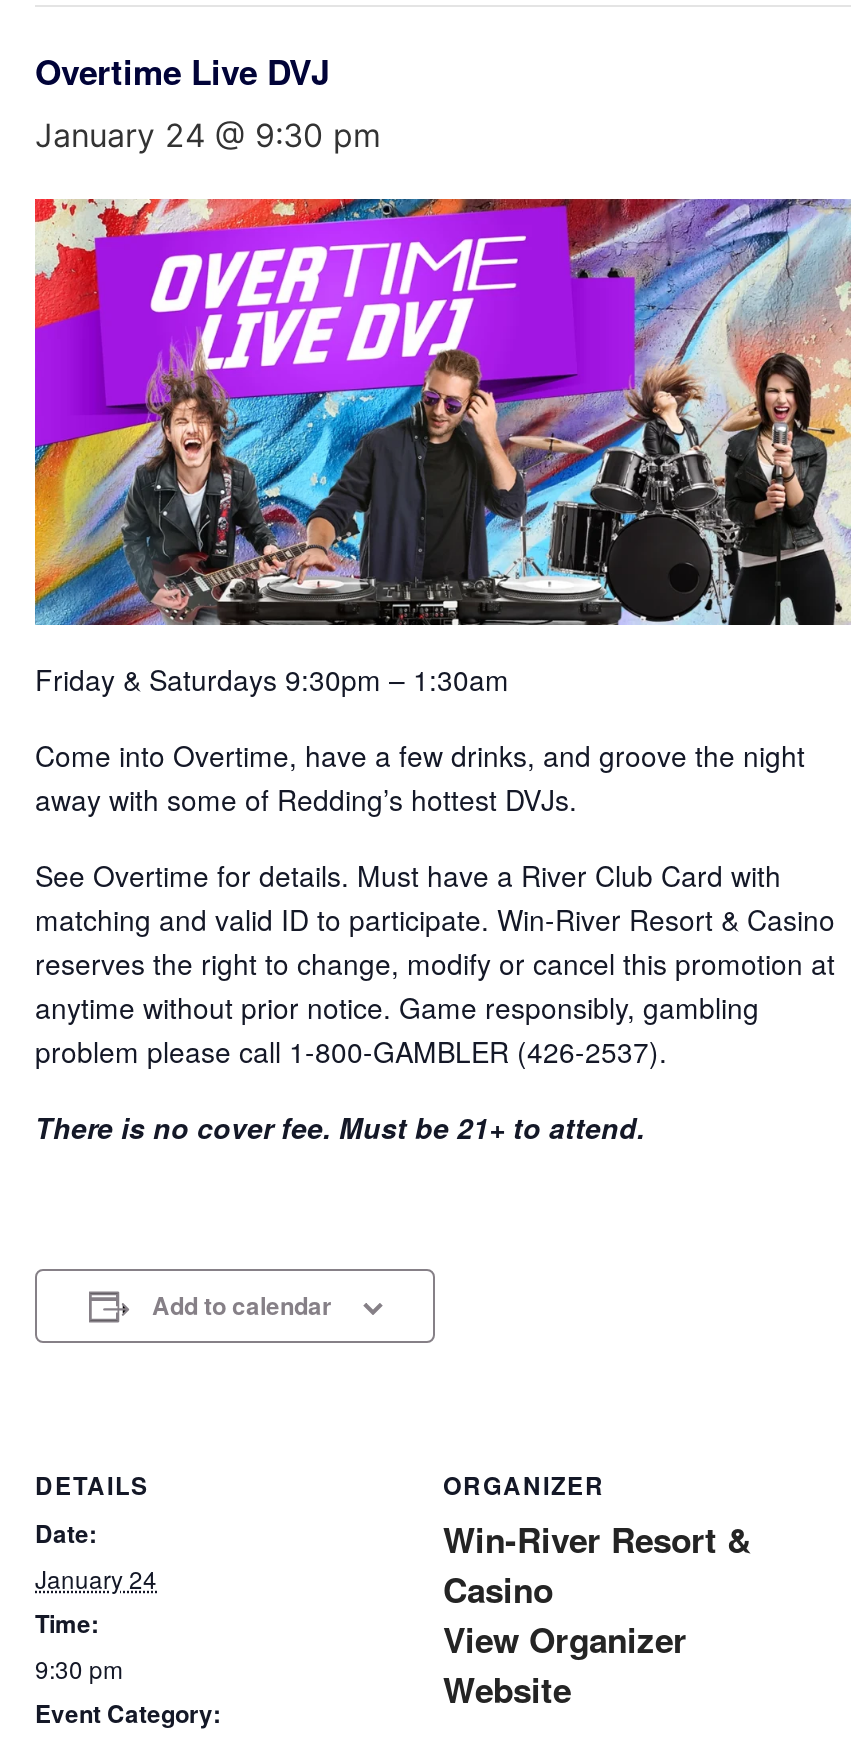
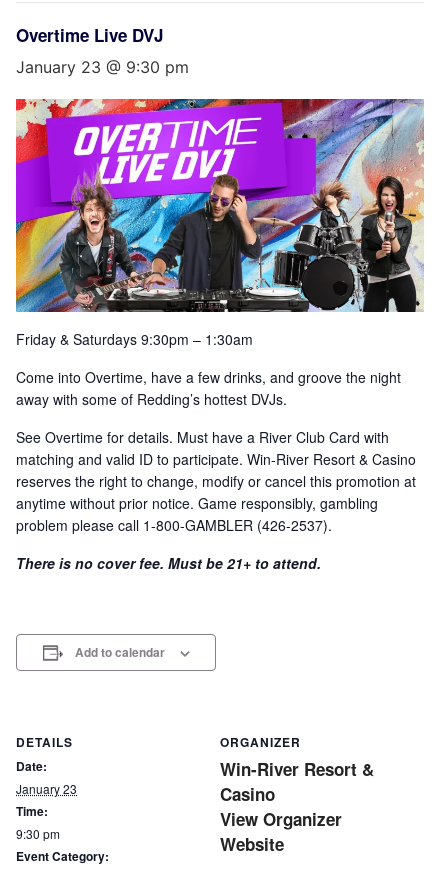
[35,115,381,155] January 24 @ 9:30 pm -> [16,57,189,77] January 23 @ 9:30 pm
[35,1562,157,1596] January 24 -> [16,780,77,797] January 23

